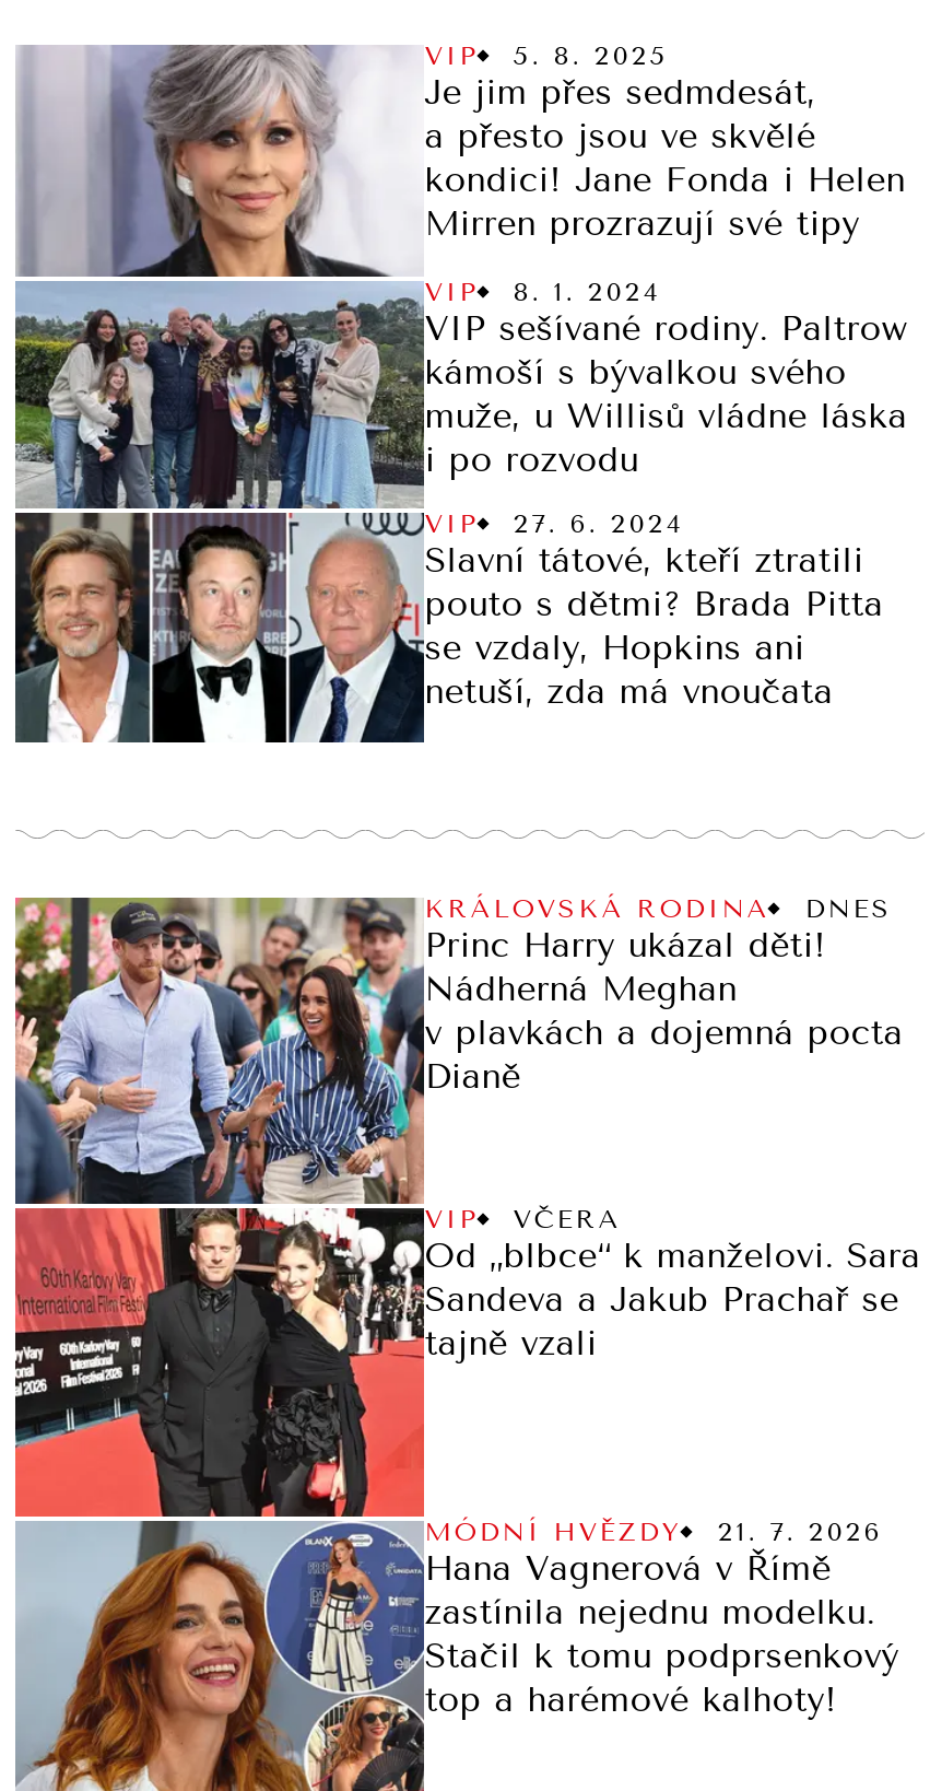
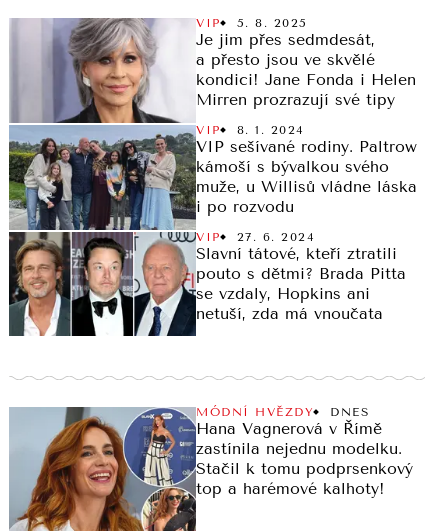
[13,894,903,1522] [image] | KRÁLOVSKÁ RODINA | DNES | Princ Harry ukázal děti! | Nádherná Meghan | v plavkách a dojemná pocta | Dianě -> none
[424,1205,921,1365] VIP | VČERA | Od „blbce“ k manželovi. Sara | Sandeva a Jakub Prachař se | tajně vzali -> none
[717,1517,882,1547] 21. 7. 2026 -> [330,405,370,419] DNES

